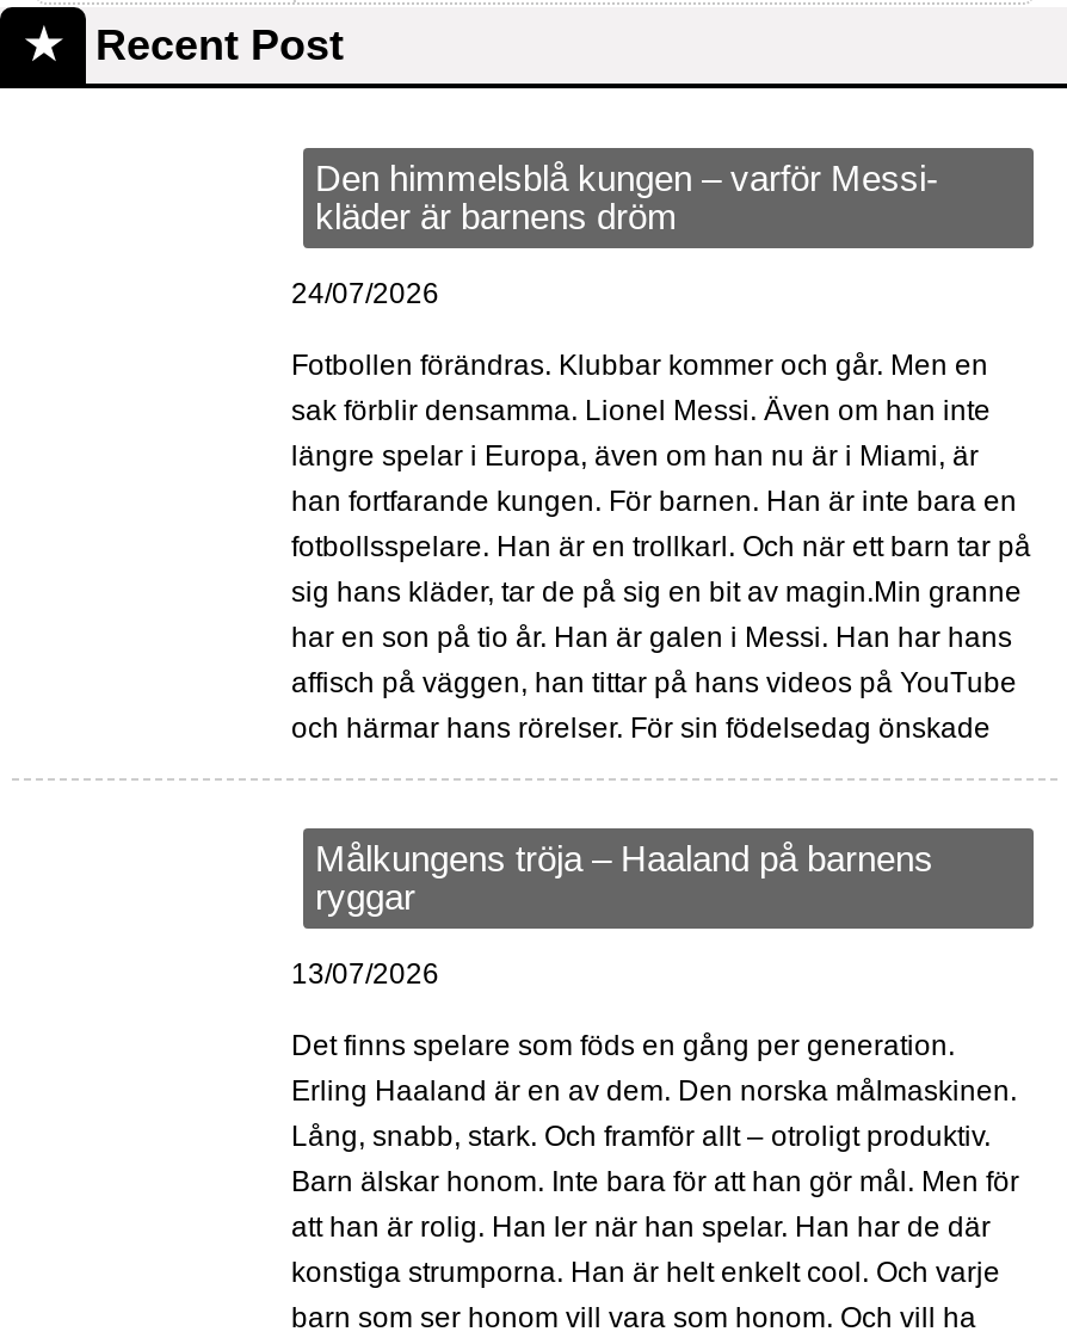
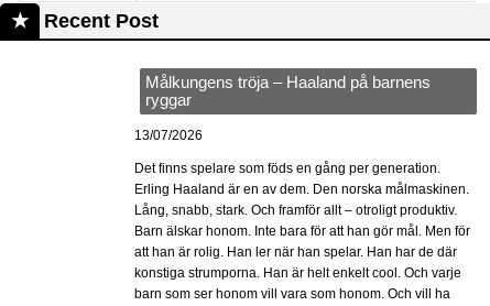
[291,159,1031,746] Den himmelsblå kungen – varför Messi- | kläder är barnens dröm | 24/07/2026 | Fotbollen förändras. Klubbar kommer och går. Men en | sak förblir densamma. Lionel Messi. Även om han inte | längre spelar i Europa, även om han nu är i Miami, är | han fortfarande kungen. För barnen. Han är inte bara en | fotbollsspelare. Han är en trollkarl. Och när ett barn tar på | sig hans kläder, tar de på sig en bit av magin.Min granne | har en son på tio år. Han är galen i Messi. Han har hans | affisch på väggen, han tittar på hans videos på YouTube | och härmar hans rörelser. För sin födelsedag önskade -> none

